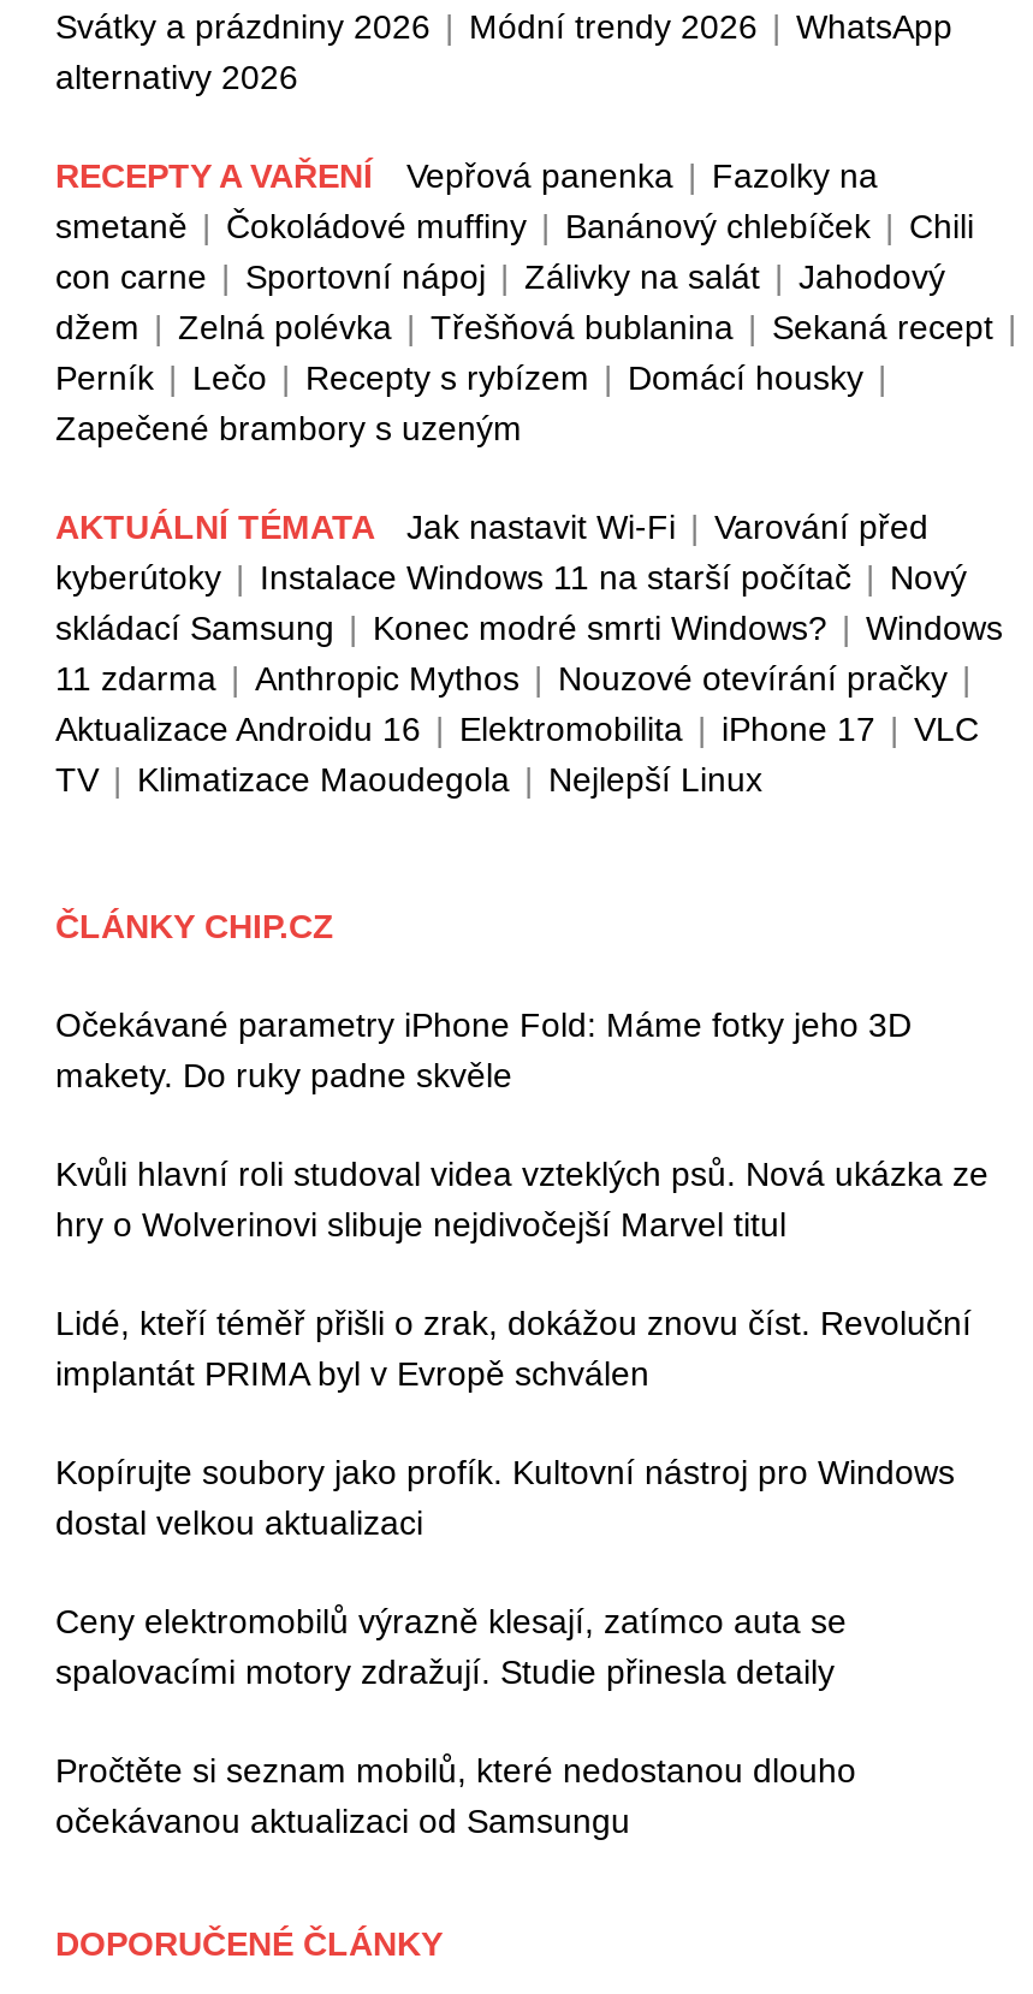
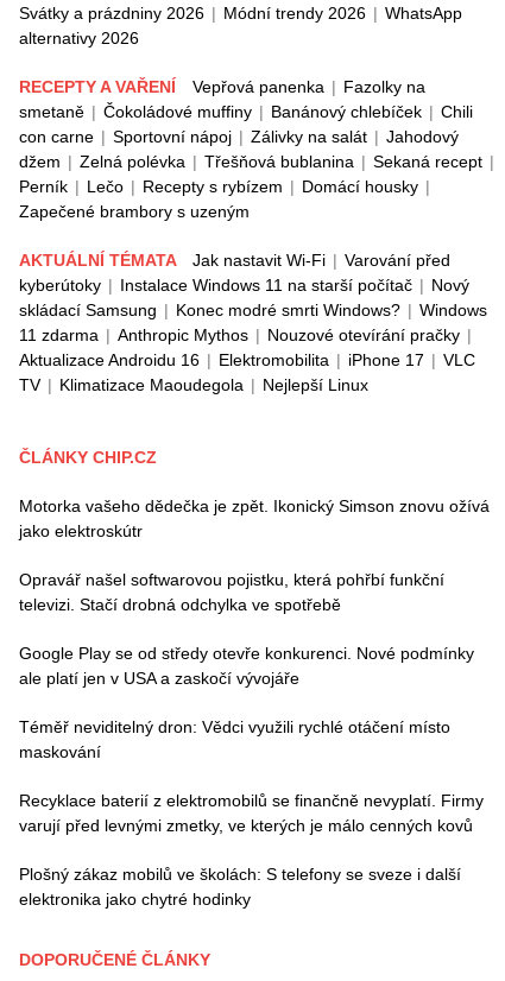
[55,1006,912,1095] Očekávané parametry iPhone Fold: Máme fotky jeho 3D | makety. Do ruky padne skvěle -> [19,497,490,541] Motorka vašeho dědečka je zpět. Ikonický Simson znovu ožívá | jako elektroskútr
[55,1155,989,1244] Kvůli hlavní roli studoval videa vzteklých psů. Nová ukázka ze | hry o Wolverinovi slibuje nejdivočejší Marvel titul -> [19,570,444,614] Opravář našel softwarovou pojistku, která pohřbí funkční | televizi. Stačí drobná odchylka ve spotřebě
[55,1304,972,1393] Lidé, kteří téměř přišli o zrak, dokážou znovu číst. Revoluční | implantát PRIMA byl v Evropě schválen -> [19,644,474,688] Google Play se od středy otevře konkurenci. Nové podmínky | ale platí jen v USA a zaskočí vývojáře
[55,1453,955,1542] Kopírujte soubory jako profík. Kultovní nástroj pro Windows | dostal velkou aktualizaci -> [19,718,450,762] Téměř neviditelný dron: Vědci využili rychlé otáčení místo | maskování
[55,1602,847,1691] Ceny elektromobilů výrazně klesají, zatímco auta se | spalovacími motory zdražují. Studie přinesla detaily -> [19,791,484,835] Recyklace baterií z elektromobilů se finančně nevyplatí. Firmy | varují před levnými zmetky, ve kterých je málo cenných kovů
[55,1752,856,1841] Pročtěte si seznam mobilů, které nedostanou dlouho | očekávanou aktualizaci od Samsungu -> [19,865,461,909] Plošný zákaz mobilů ve školách: S telefony se sveze i další | elektronika jako chytré hodinky

